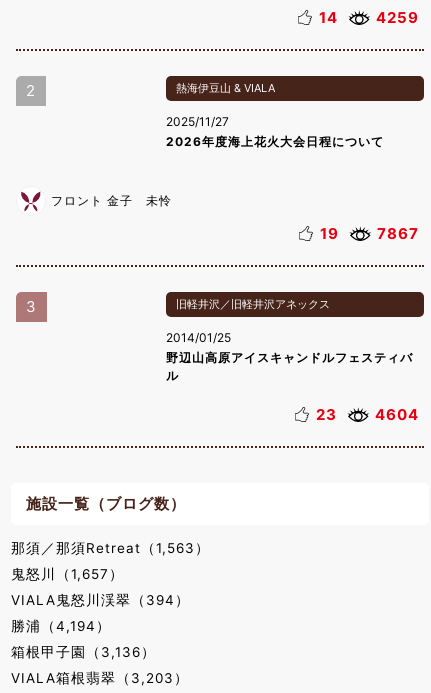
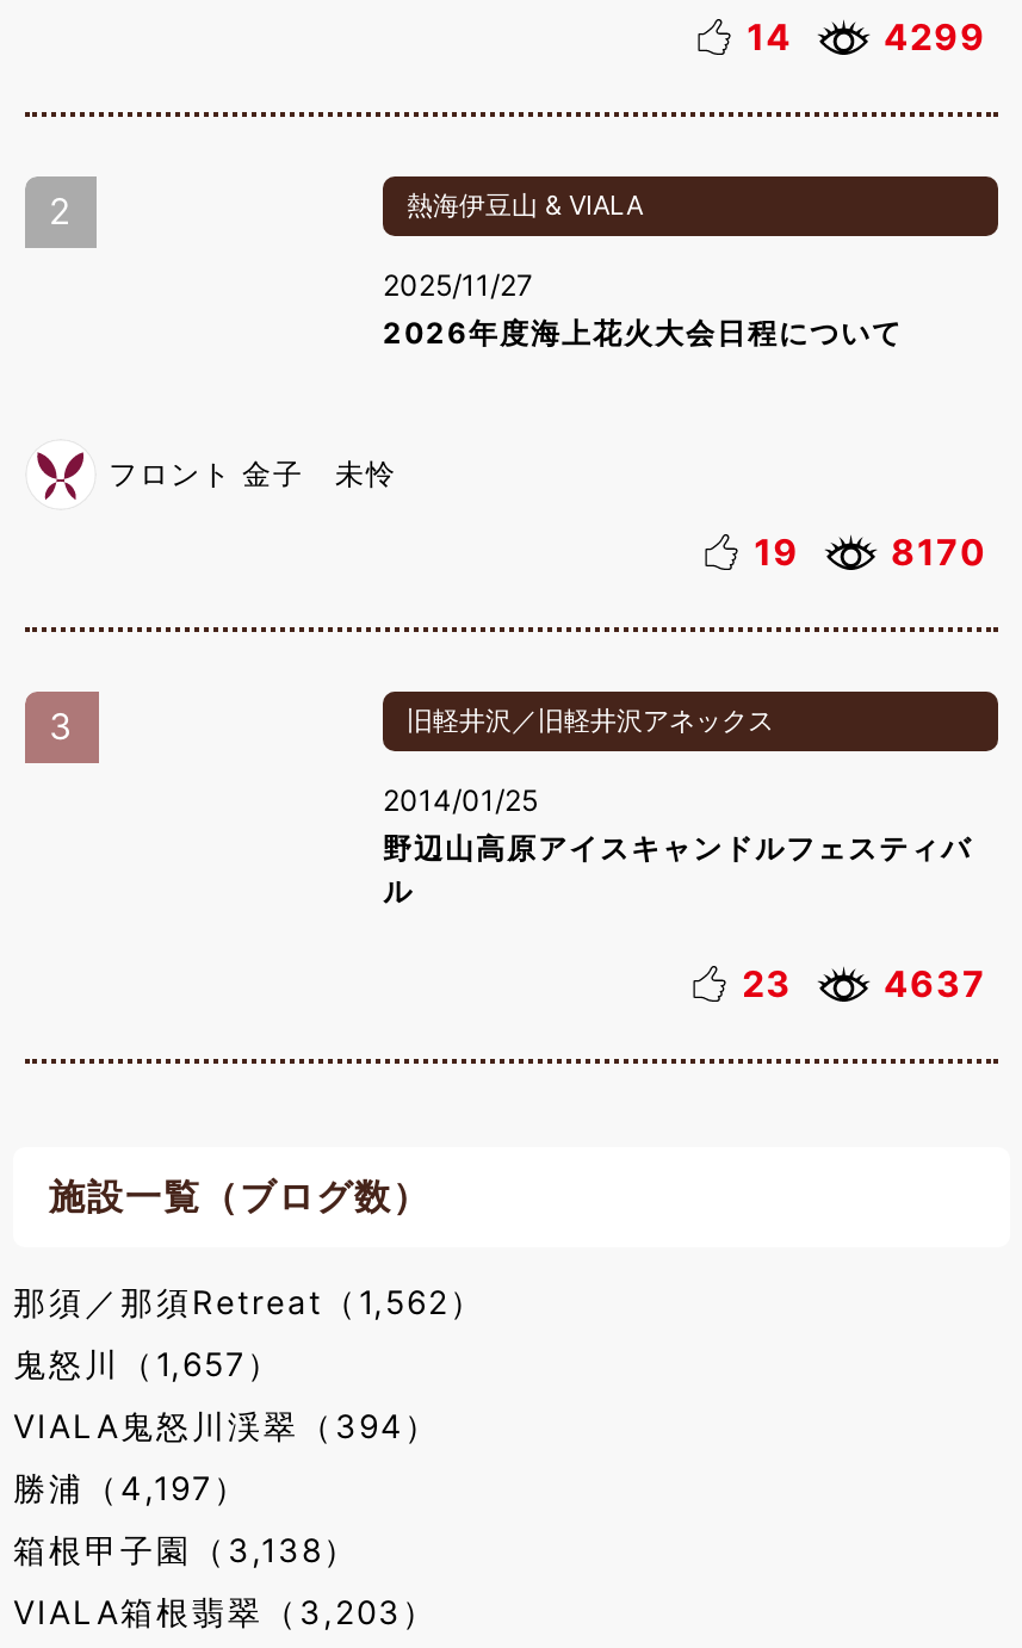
[376,8,419,27] 4259 -> [884,15,986,60] 4299
[377,224,419,243] 7867 -> [891,530,986,575] 8170
[375,405,419,424] 4604 -> [884,962,986,1007] 4637
[11,540,210,556] 那須／那須Retreat（1,563） -> [13,1284,485,1322] 那須／那須Retreat（1,562）
[11,618,111,634] 勝浦（4,194） -> [13,1470,249,1508] 勝浦（4,197）
[11,644,156,660] 箱根甲子園（3,136） -> [13,1532,359,1570] 箱根甲子園（3,138）

